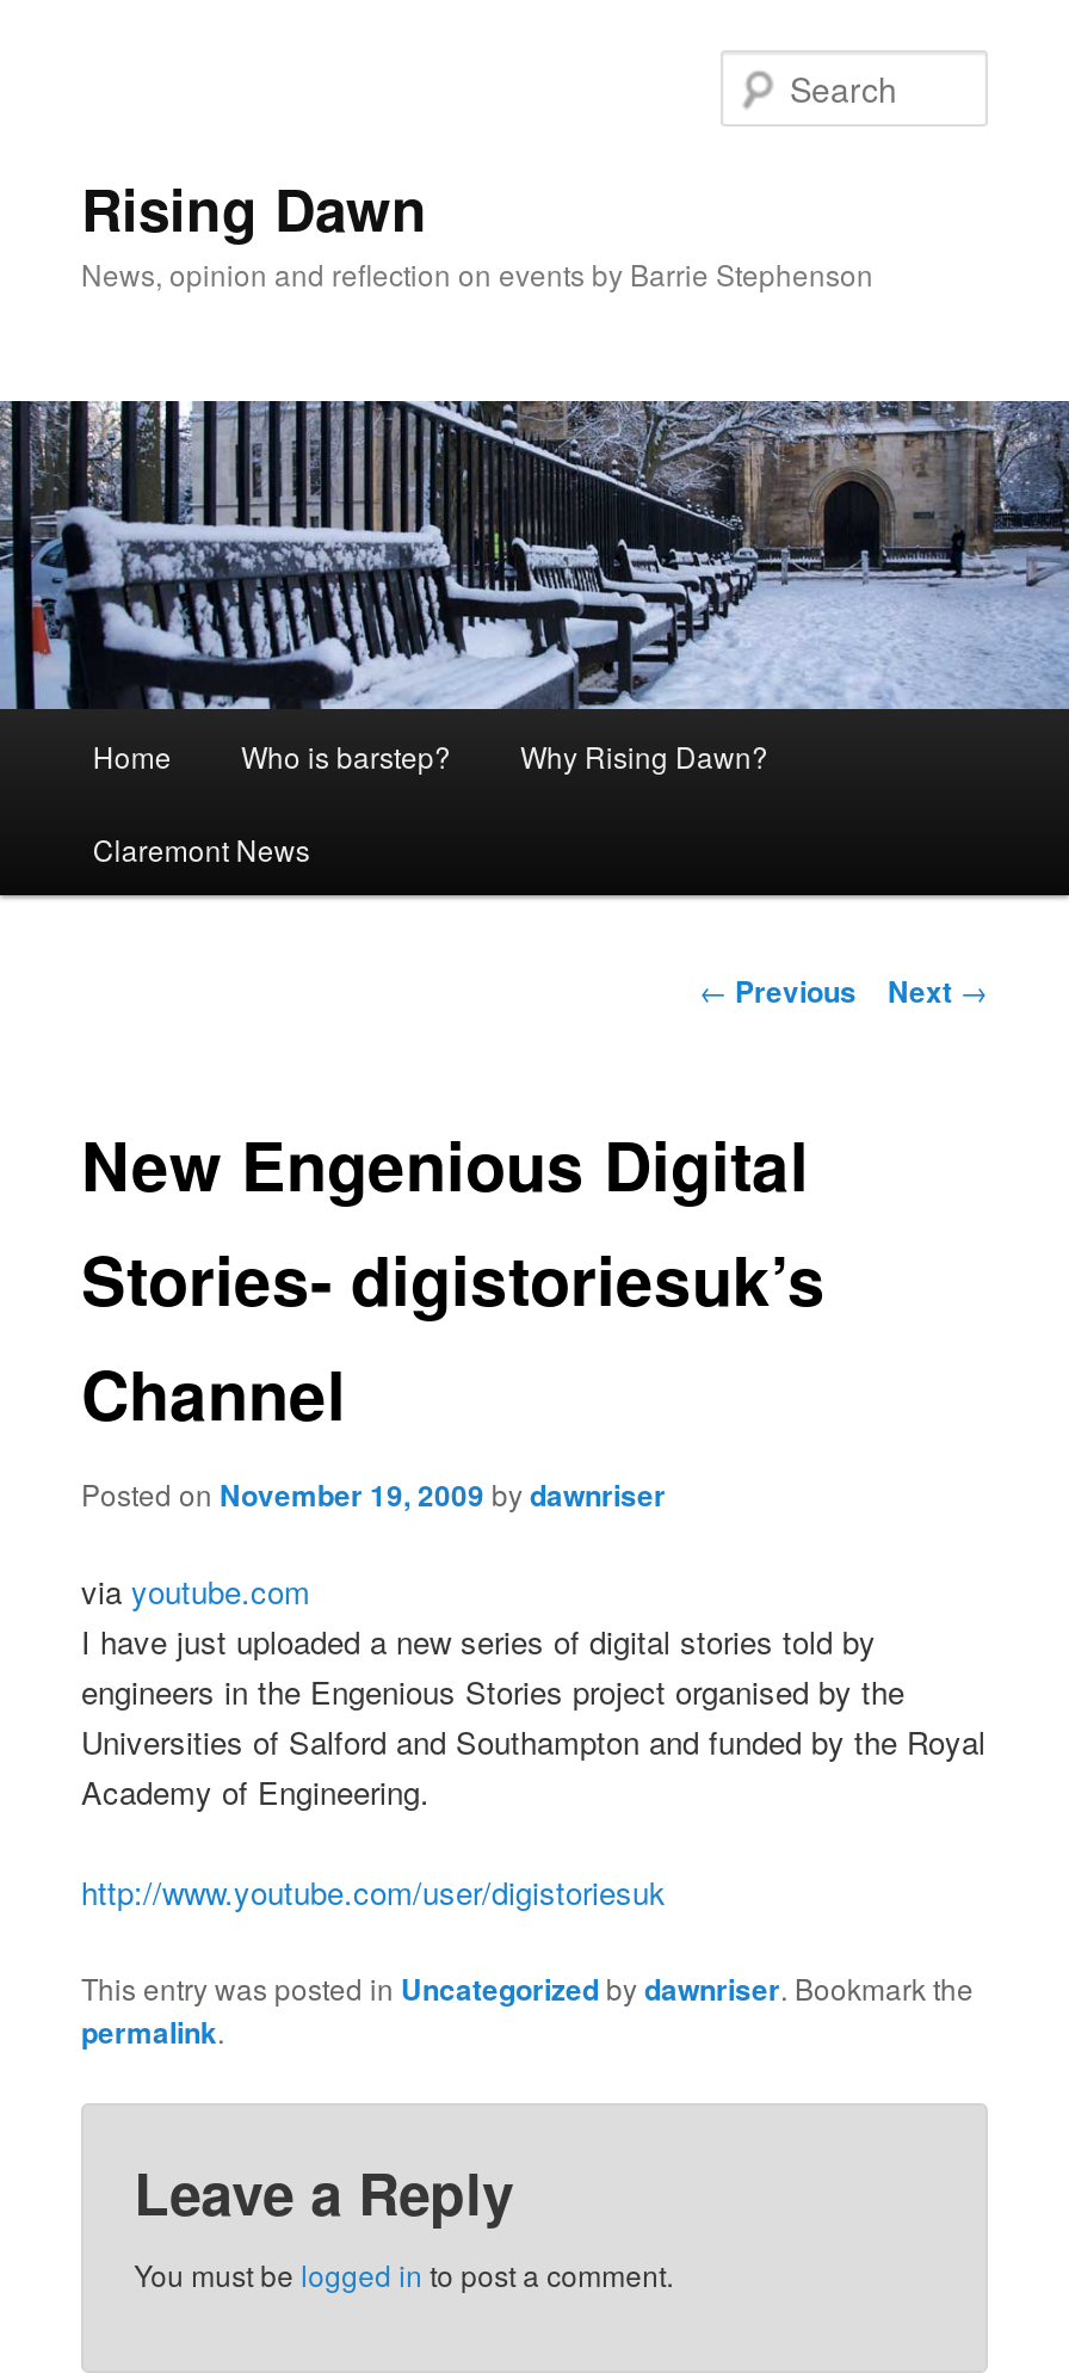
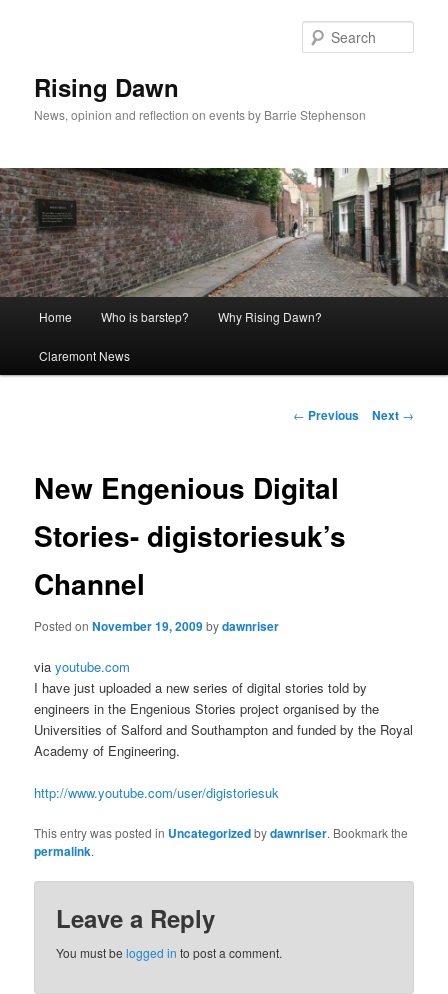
[7,399,1062,711] [image] -> [3,167,445,298] [image]

